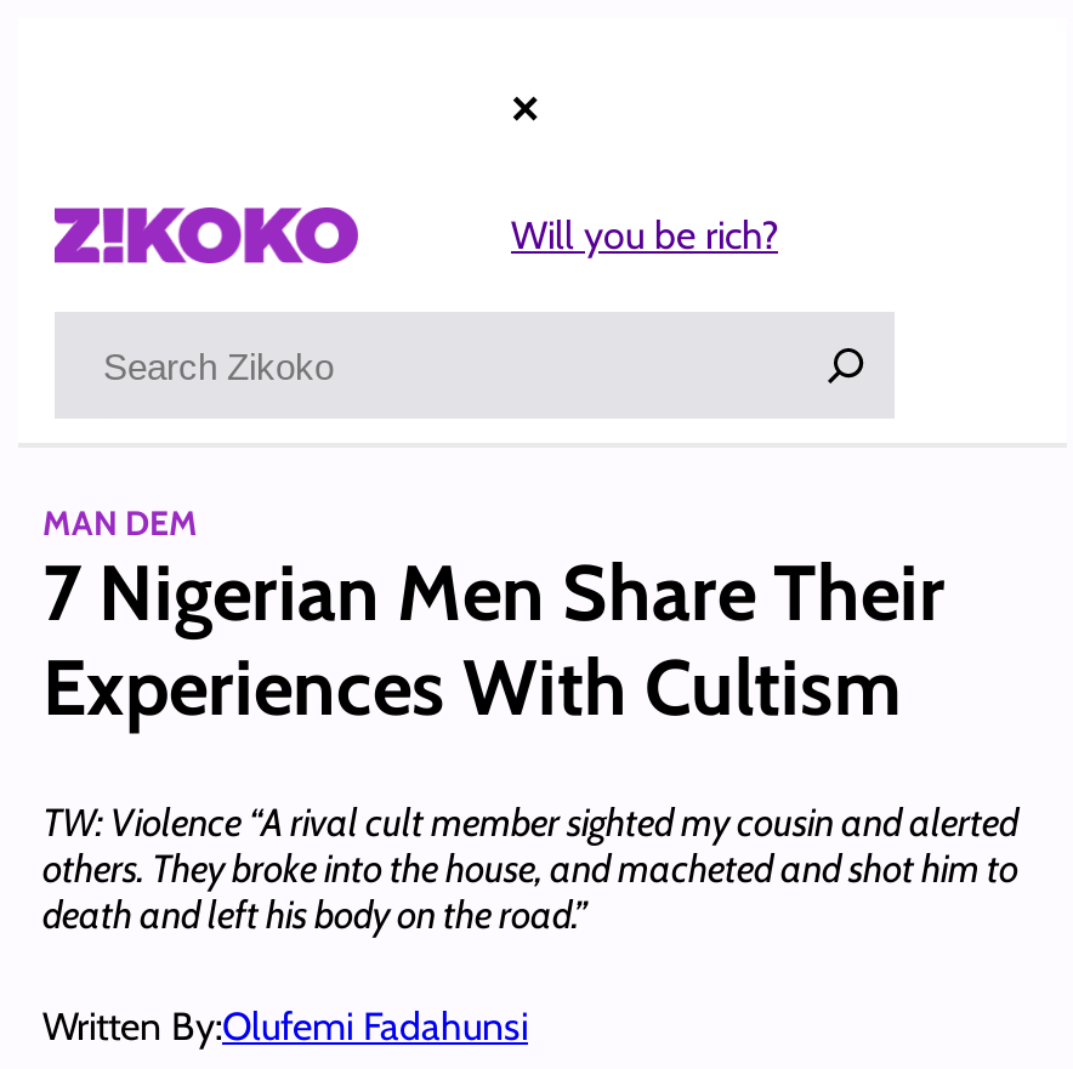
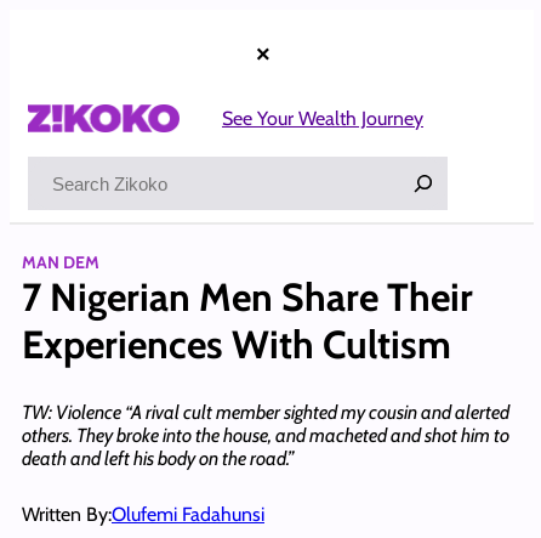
[511,212,778,258] Will you be rich? -> [222,107,423,130] See Your Wealth Journey

